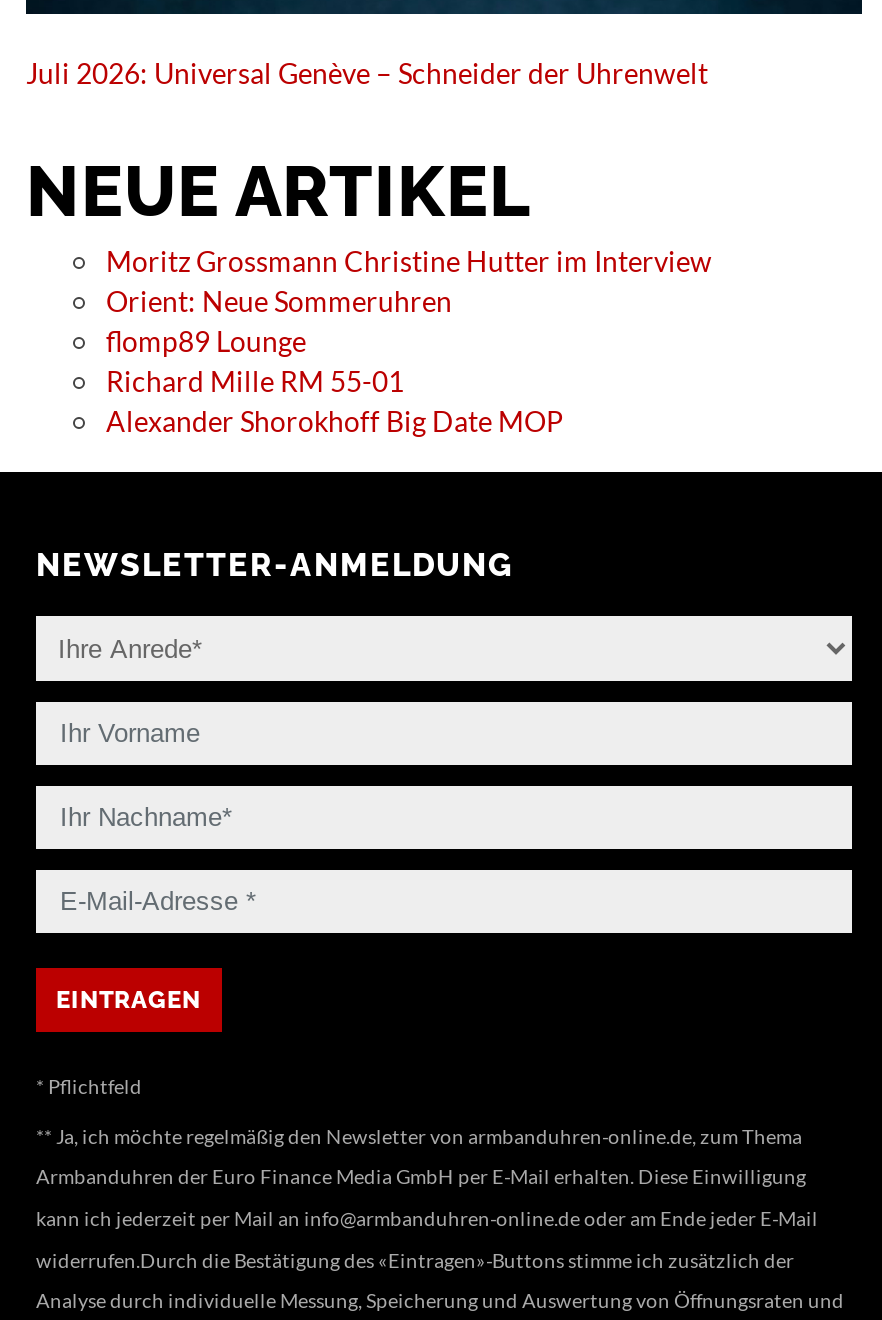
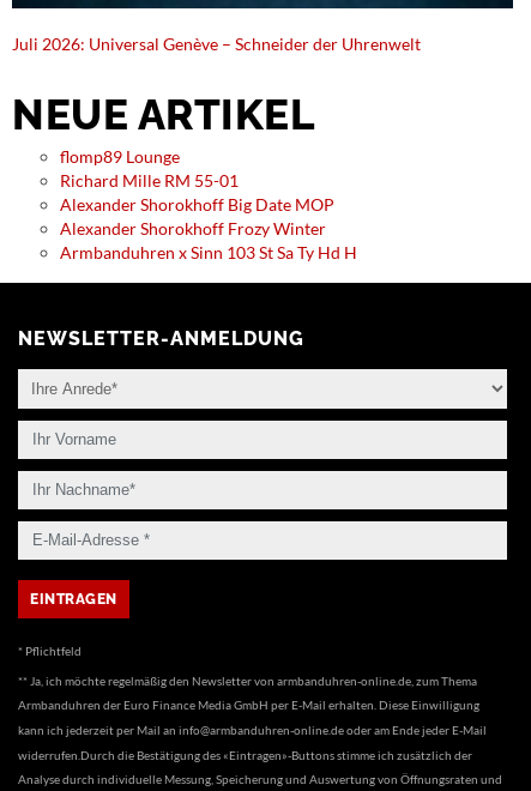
[106,243,712,317] Moritz Grossmann Christine Hutter im Interview | Orient: Neue Sommeruhren -> none
moved [106,323,564,437] -> [60,146,334,214]: flomp89 Lounge | Richard Mille RM 55-01 | Alexander Shorokhoff Big Date MOP
none -> [60,218,357,262] Alexander Shorokhoff Frozy Winter | Armbanduhren x Sinn 103 St Sa Ty Hd H

